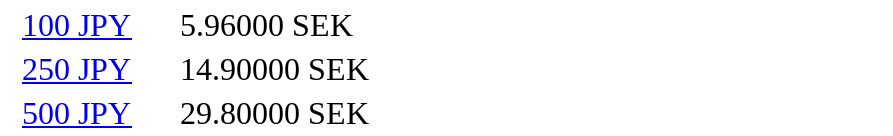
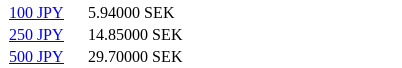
[22,8,354,42] 100 JPY 5.96000 SEK -> [9,4,175,21] 100 JPY 5.94000 SEK
[22,52,370,86] 250 JPY 14.90000 SEK -> [9,26,183,43] 250 JPY 14.85000 SEK
[22,96,370,130] 500 JPY 29.80000 SEK -> [9,48,183,65] 500 JPY 29.70000 SEK

